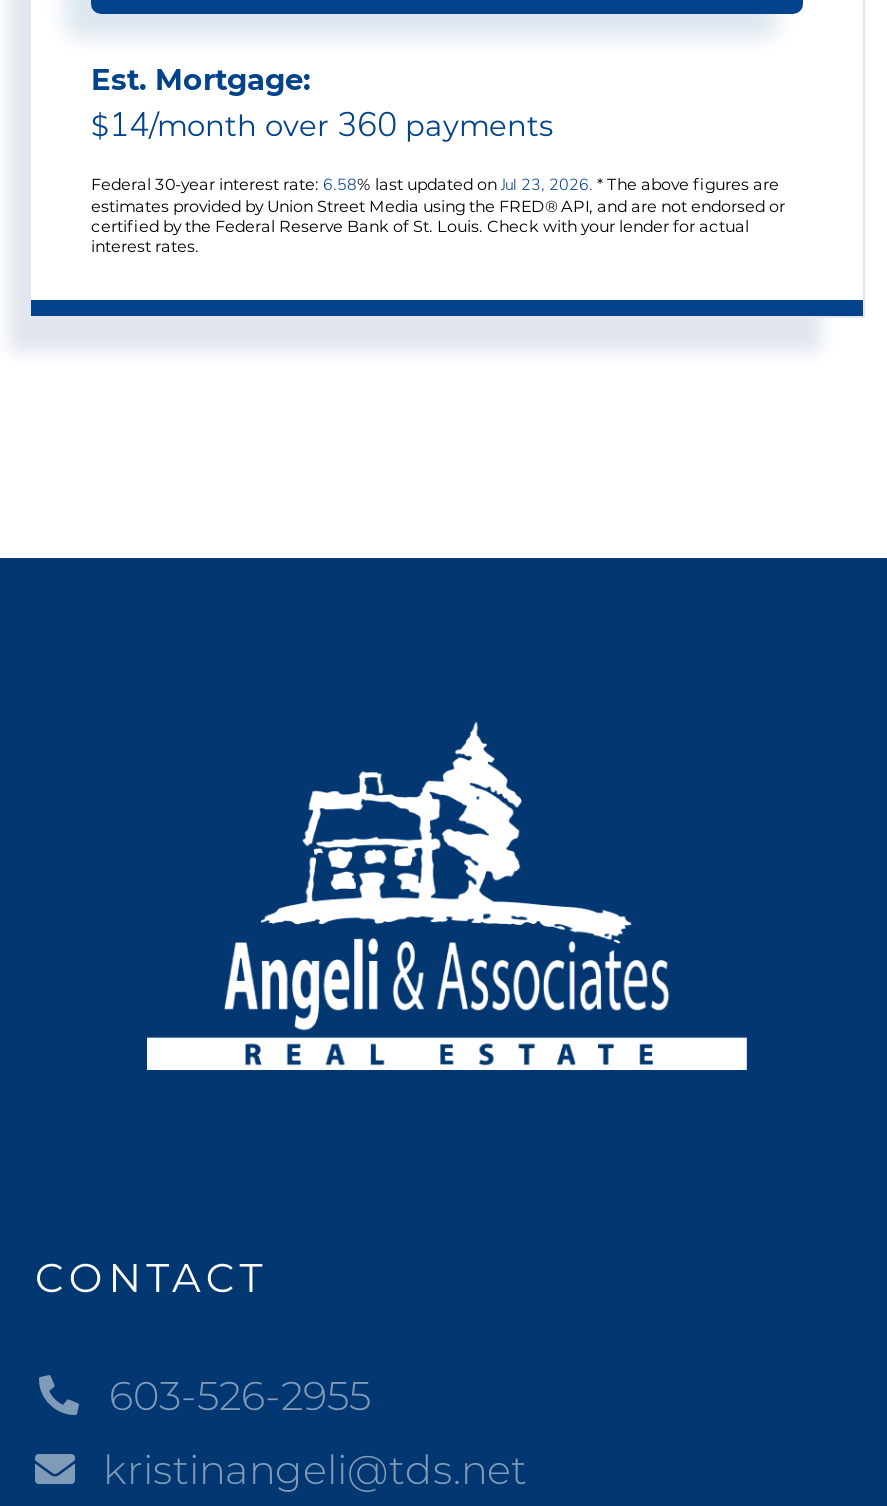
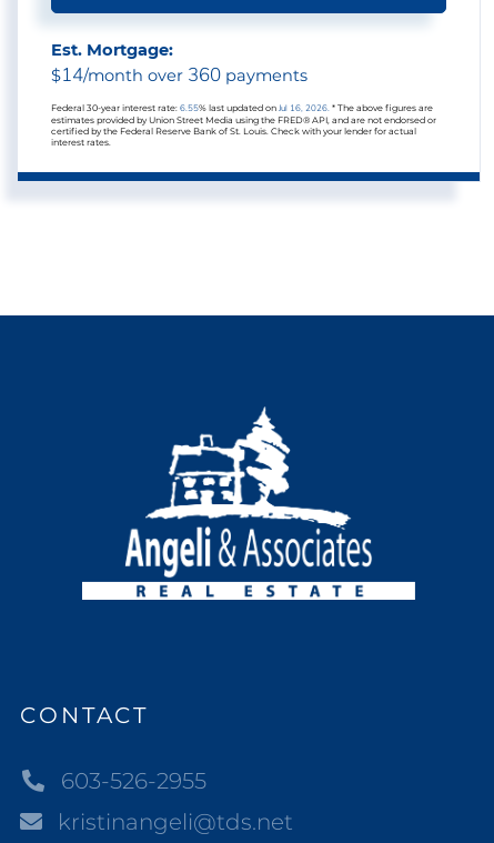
[91,175,779,197] Federal 30-year interest rate: 6.58% last updated on Jul 23, 2026. * The above figures are -> [51,103,433,115] Federal 30-year interest rate: 6.55% last updated on Jul 16, 2026. * The above figures are

